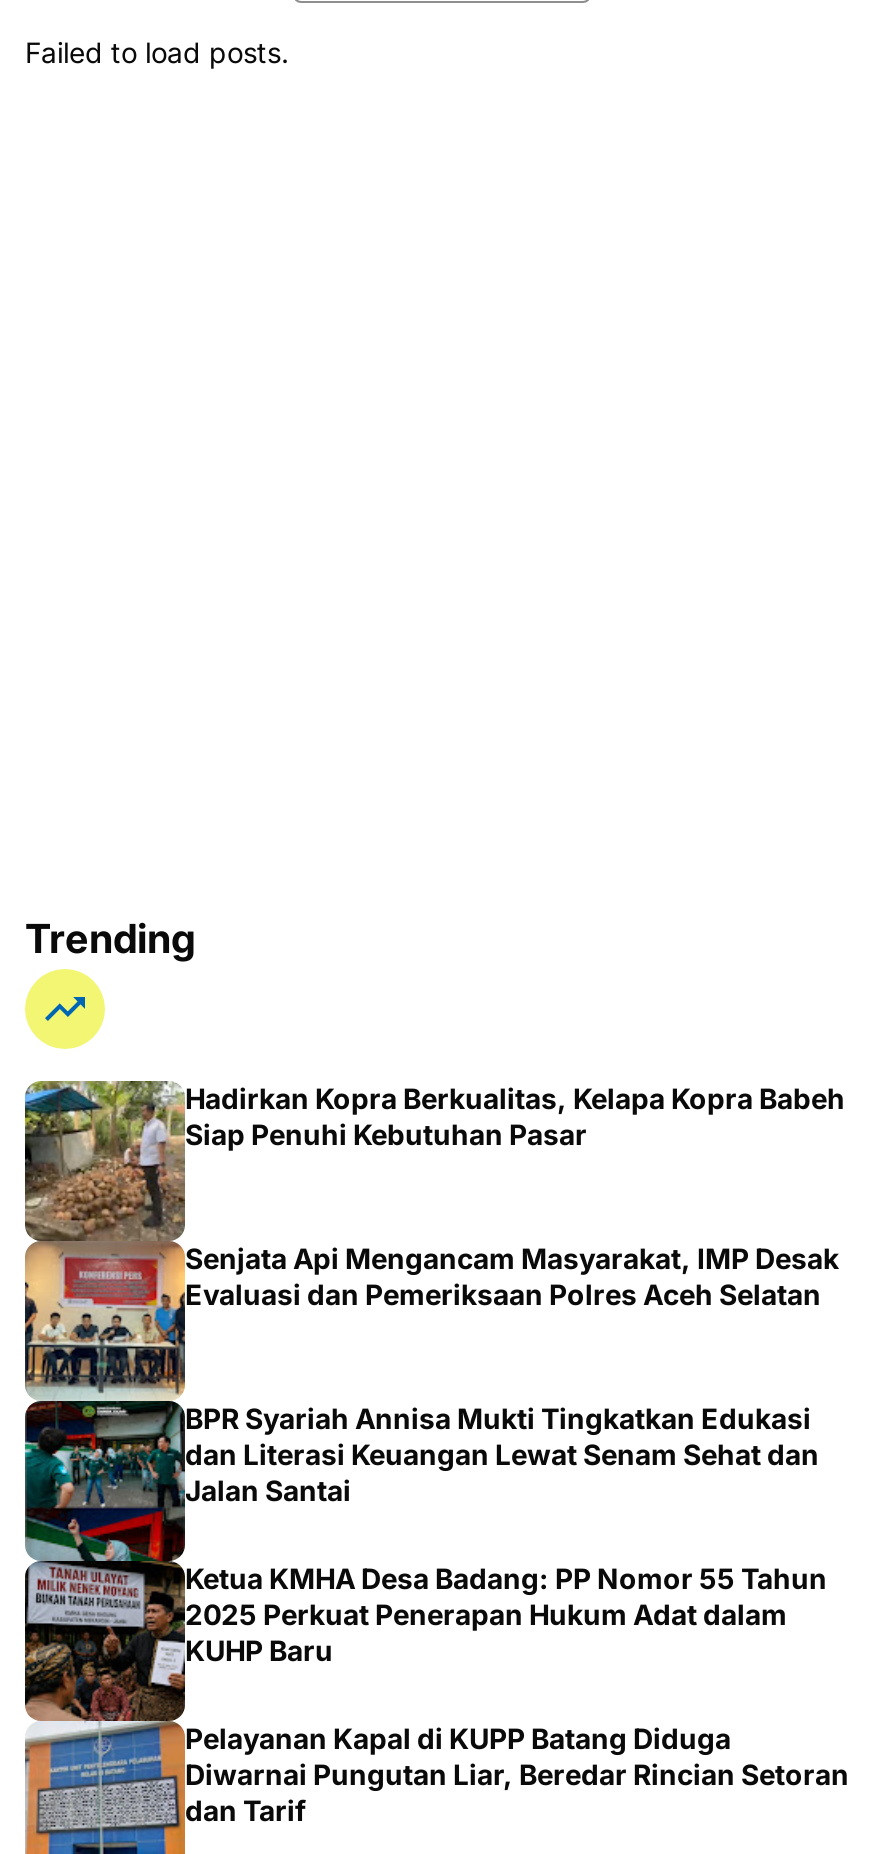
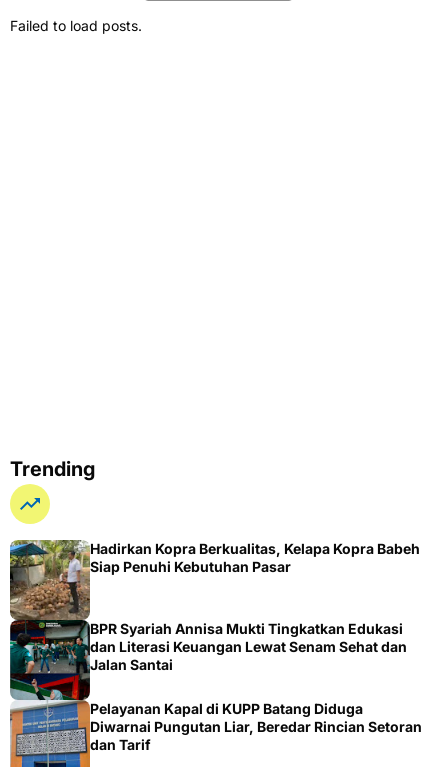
[23,1240,839,1404] [image] | Senjata Api Mengancam Masyarakat, IMP Desak | Evaluasi dan Pemeriksaan Polres Aceh Selatan -> none
[25,1558,827,1722] [image] | Ketua KMHA Desa Badang: PP Nomor 55 Tahun | 2025 Perkuat Penerapan Hukum Adat dalam | KUHP Baru -> none

